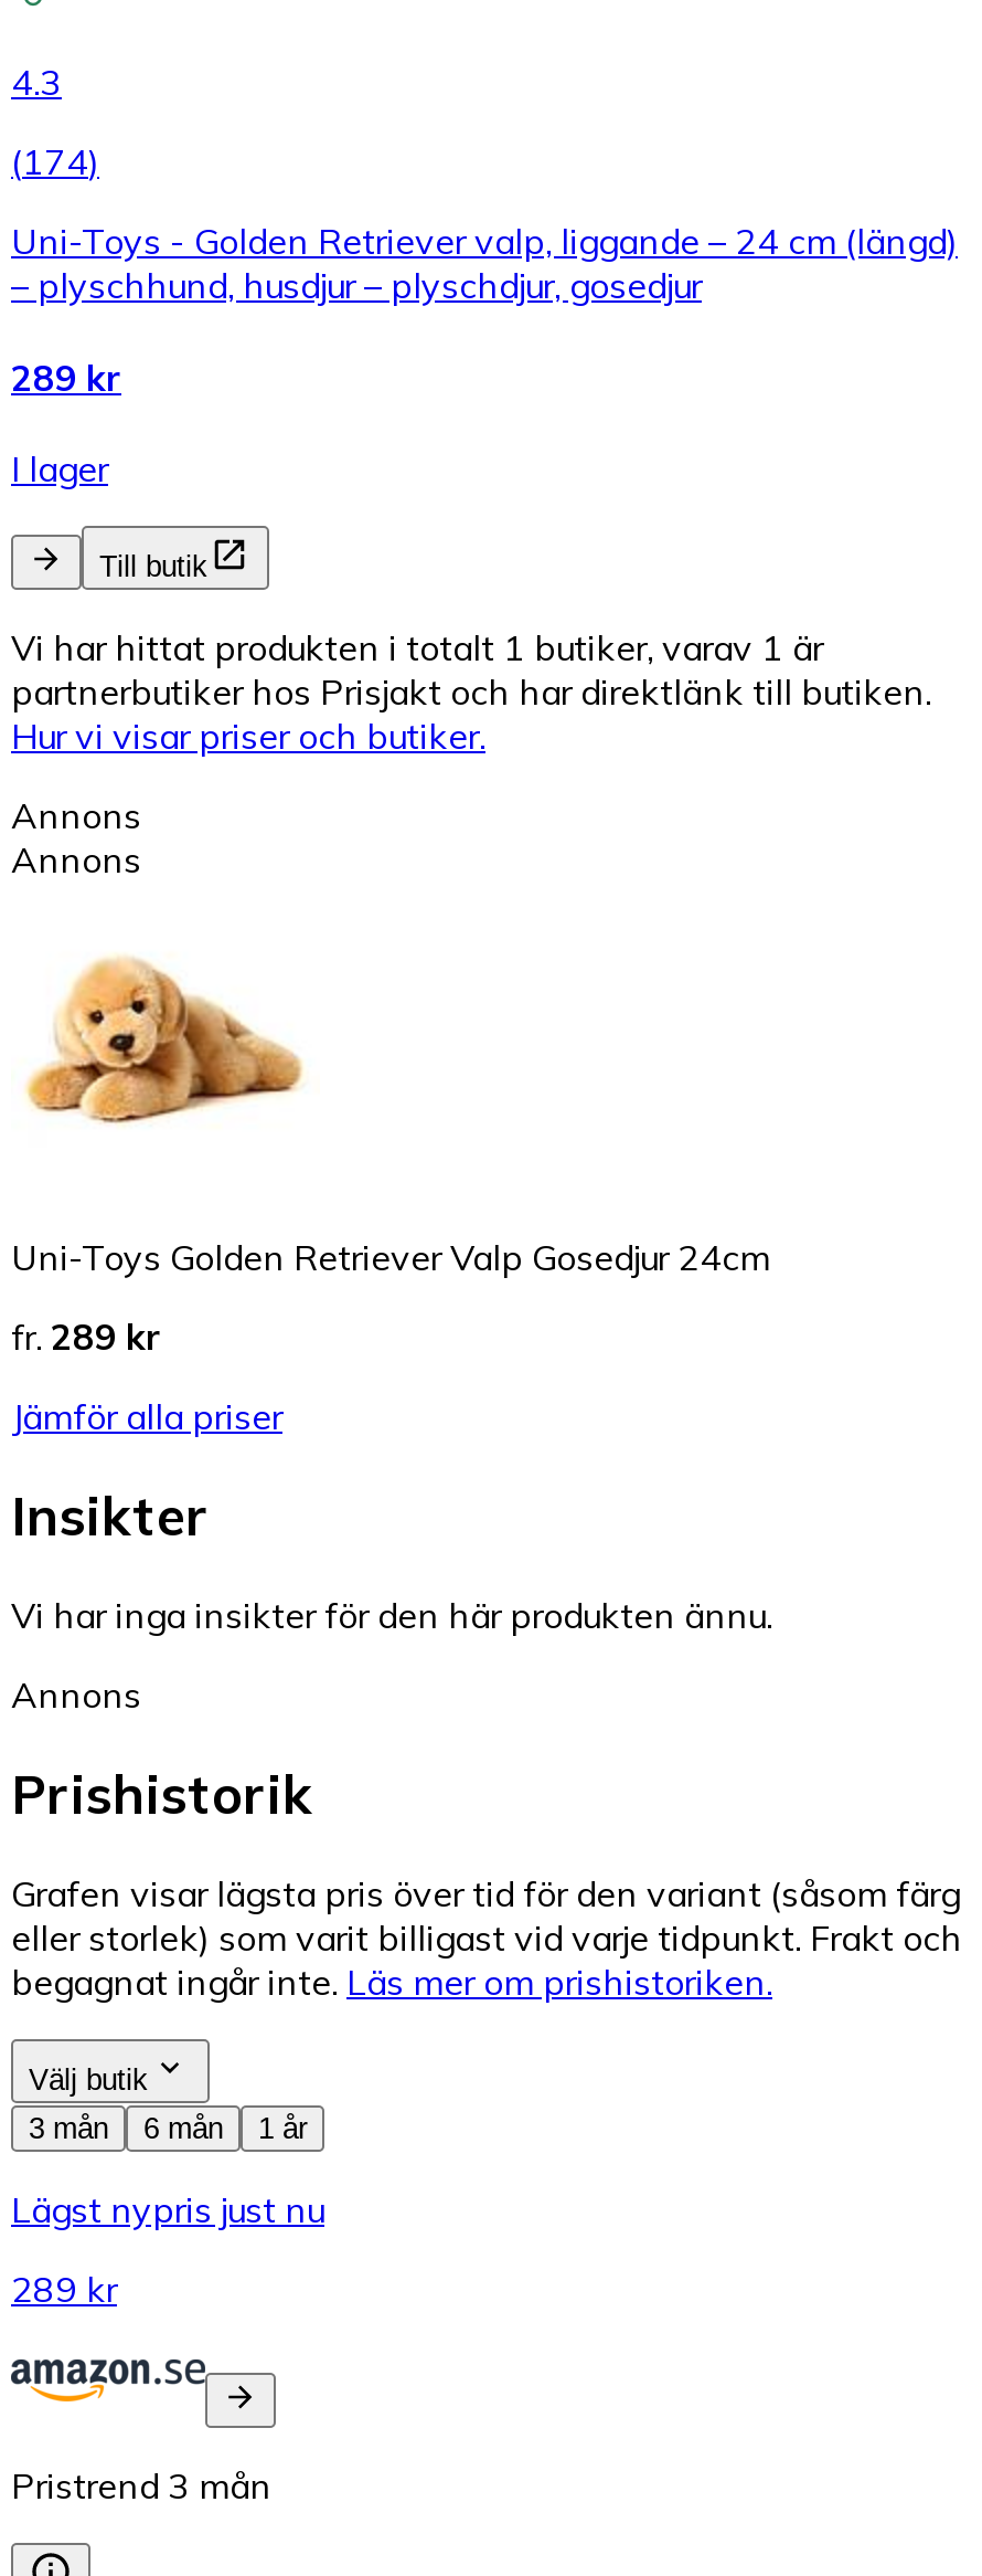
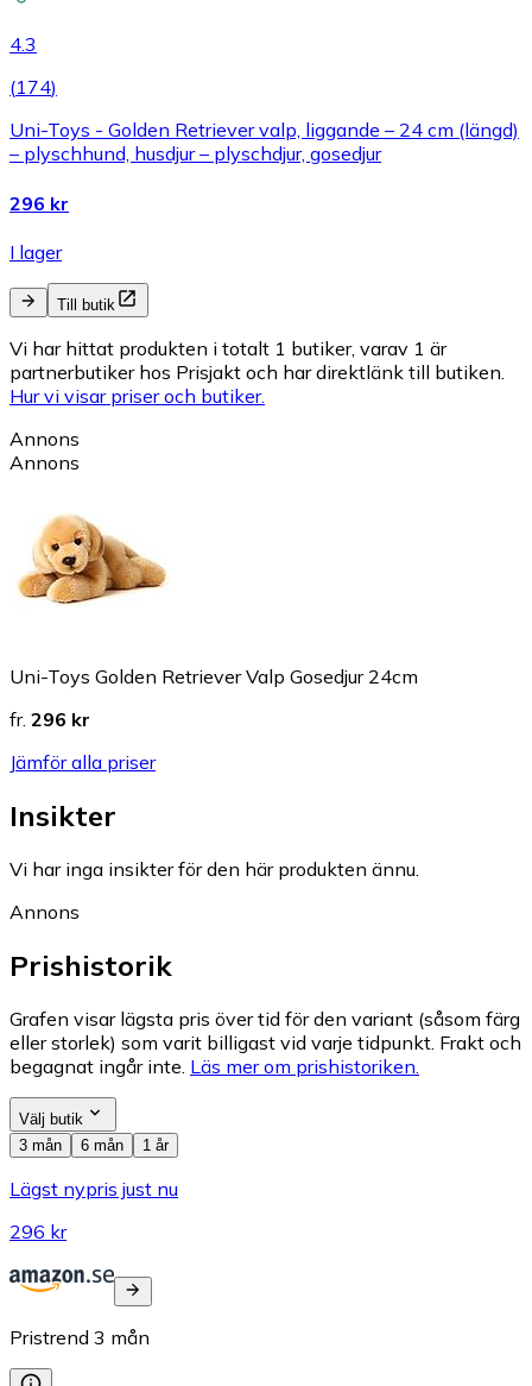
[11,355,121,399] 289 kr -> [9,191,69,215] 296 kr
[11,1314,161,1358] fr. 289 kr -> [9,707,90,731] fr. 296 kr
[11,2266,117,2310] 289 kr -> [9,1219,66,1243] 296 kr

